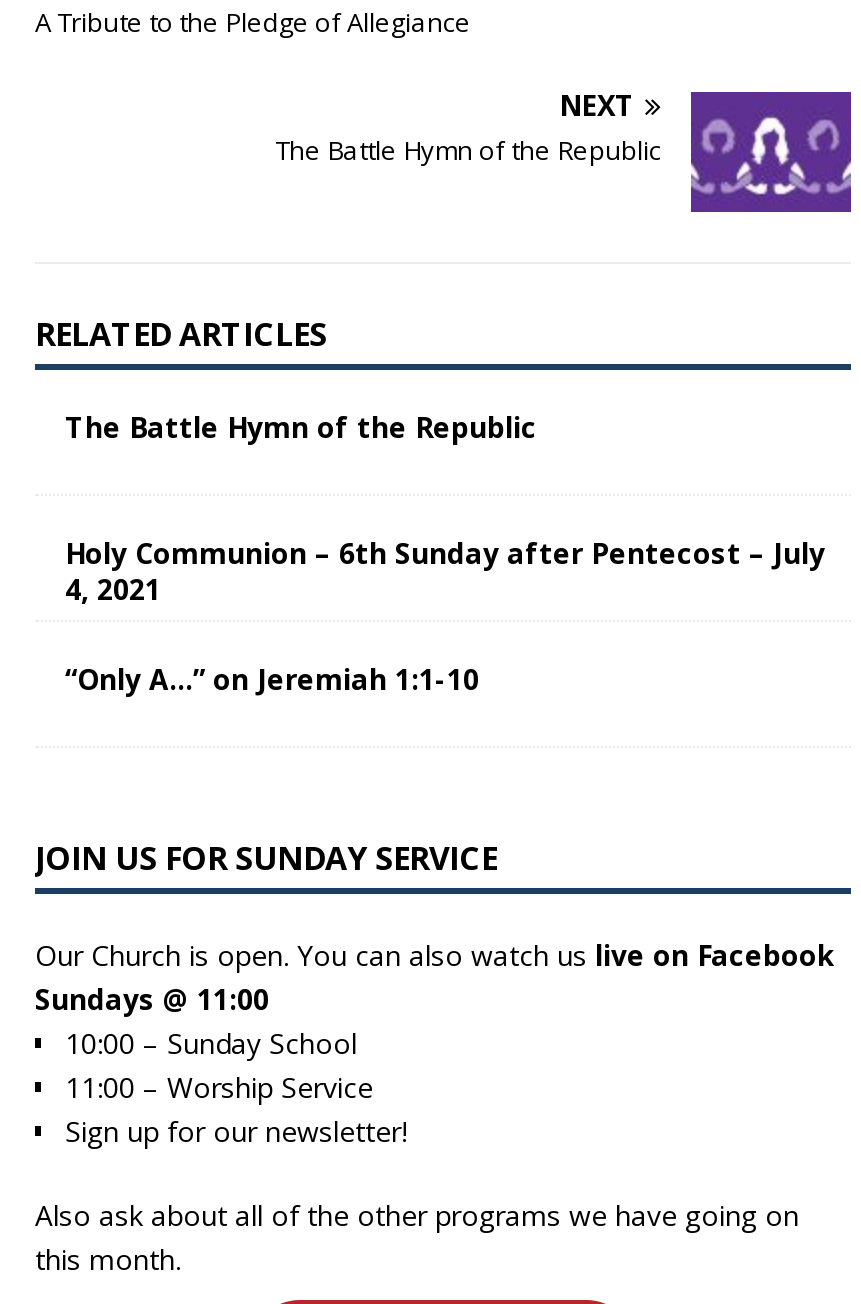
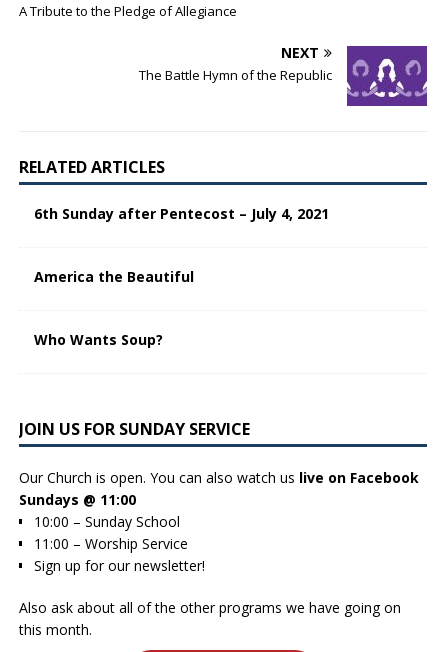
[65,409,537,447] The Battle Hymn of the Republic -> [34,204,329,223] 6th Sunday after Pentecost – July 4, 2021
[65,535,825,609] Holy Communion – 6th Sunday after Pentecost – July | 4, 2021 -> [34,267,194,286] America the Beautiful
[65,661,479,699] “Only A…” on Jeremiah 1:1-10 -> [34,330,163,349] Who Wants Soup?

